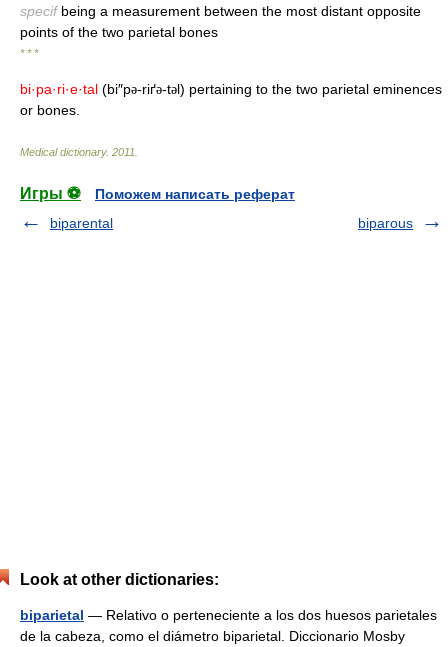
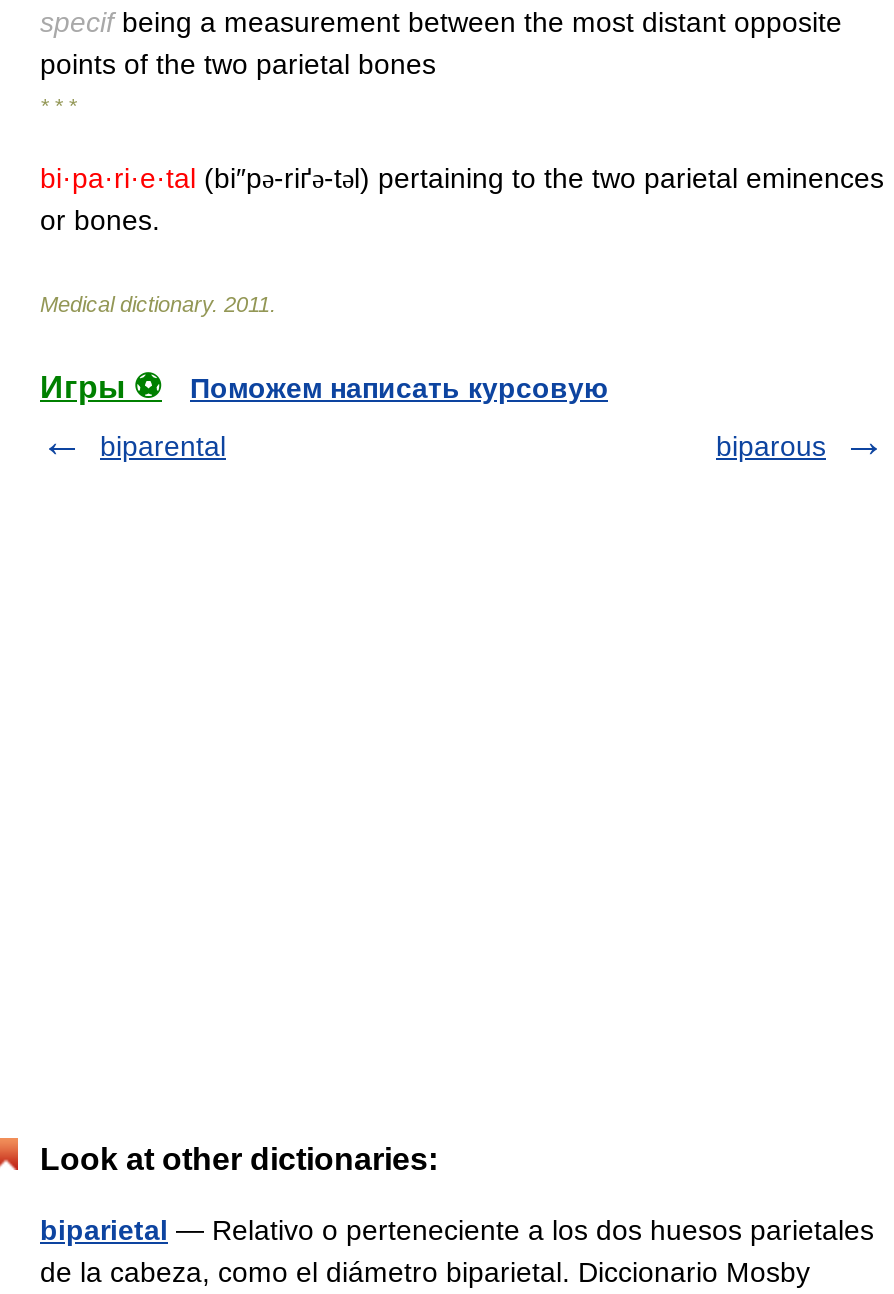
[95,186,295,202] Поможем написать реферат -> [190,372,608,404] Поможем написать курсовую

